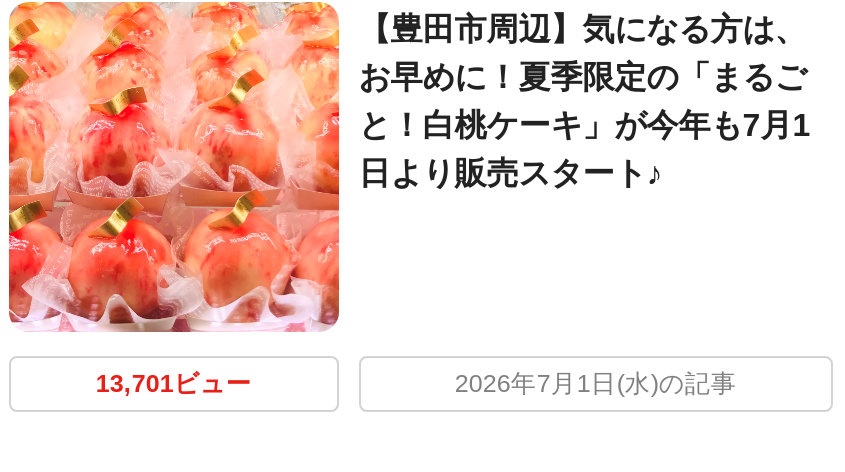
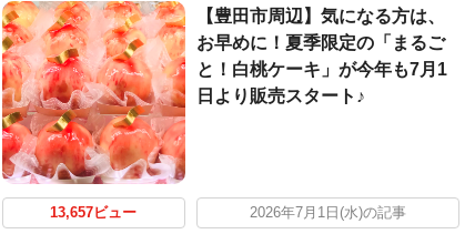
[96,370,252,398] 13,701ビュー -> [50,205,137,221] 13,657ビュー

